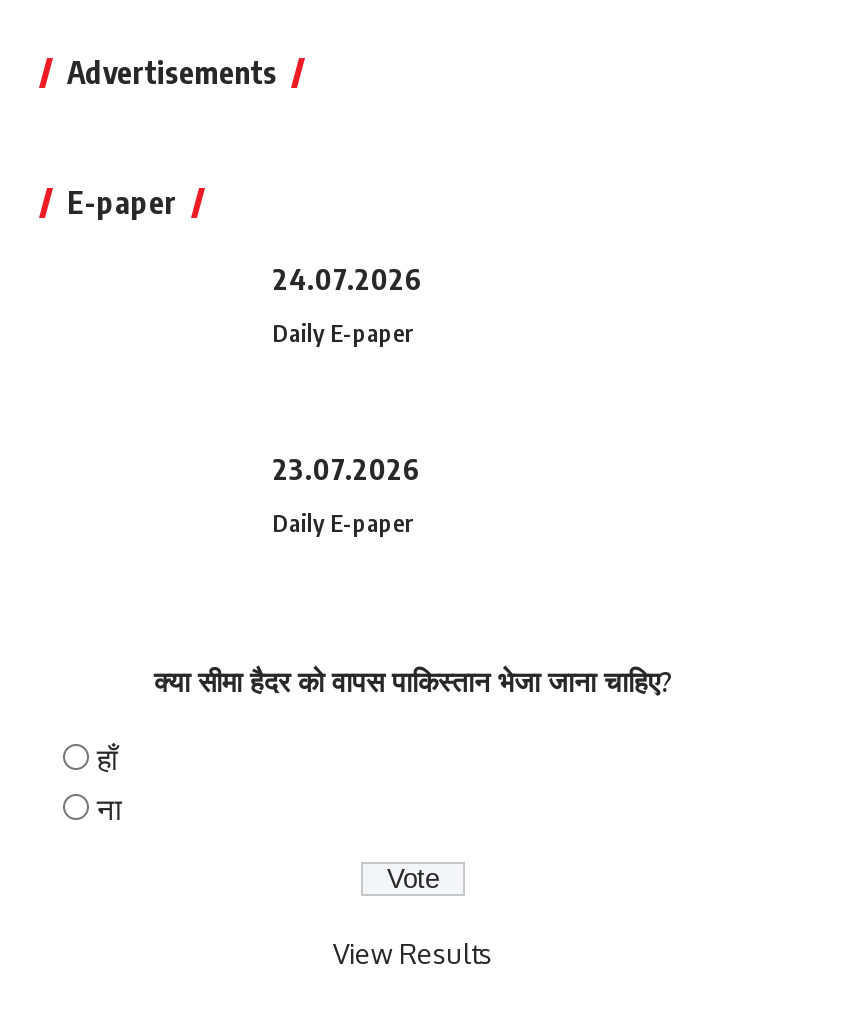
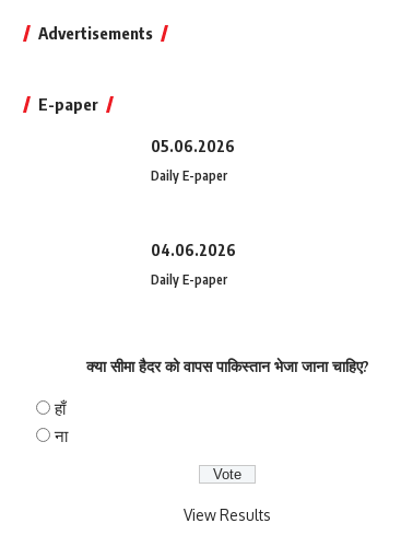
[273,262,423,296] 24.07.2026 -> [151,137,235,155] 05.06.2026
[273,452,421,486] 23.07.2026 -> [151,241,236,259] 04.06.2026

